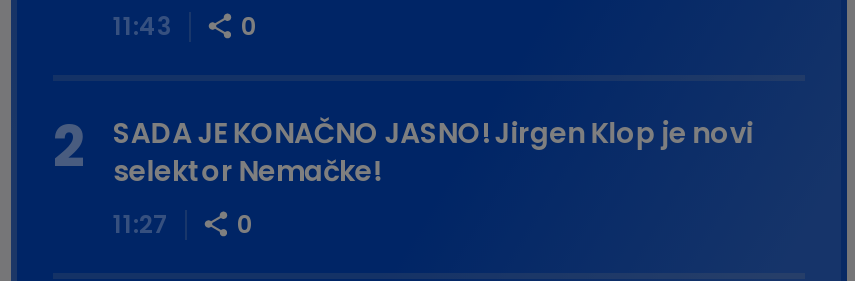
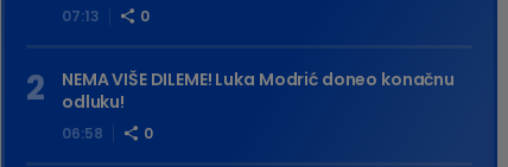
[113,9,257,43] 11:43 0 -> [62,6,150,26] 07:13 0
[113,113,753,191] SADA JE KONAČNO JASNO! Jirgen Klop je novi | selektor Nemačke! -> [62,68,455,114] NEMA VIŠE DILEME! Luka Modrić doneo konačnu | odluku!
[113,207,253,241] 11:27 0 -> [62,123,153,143] 06:58 0

